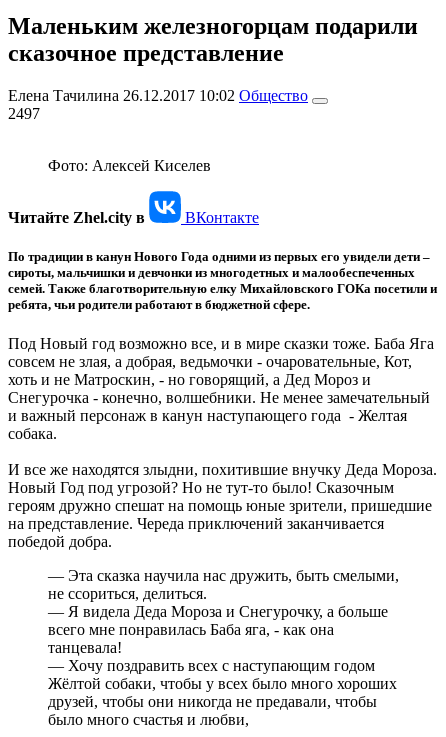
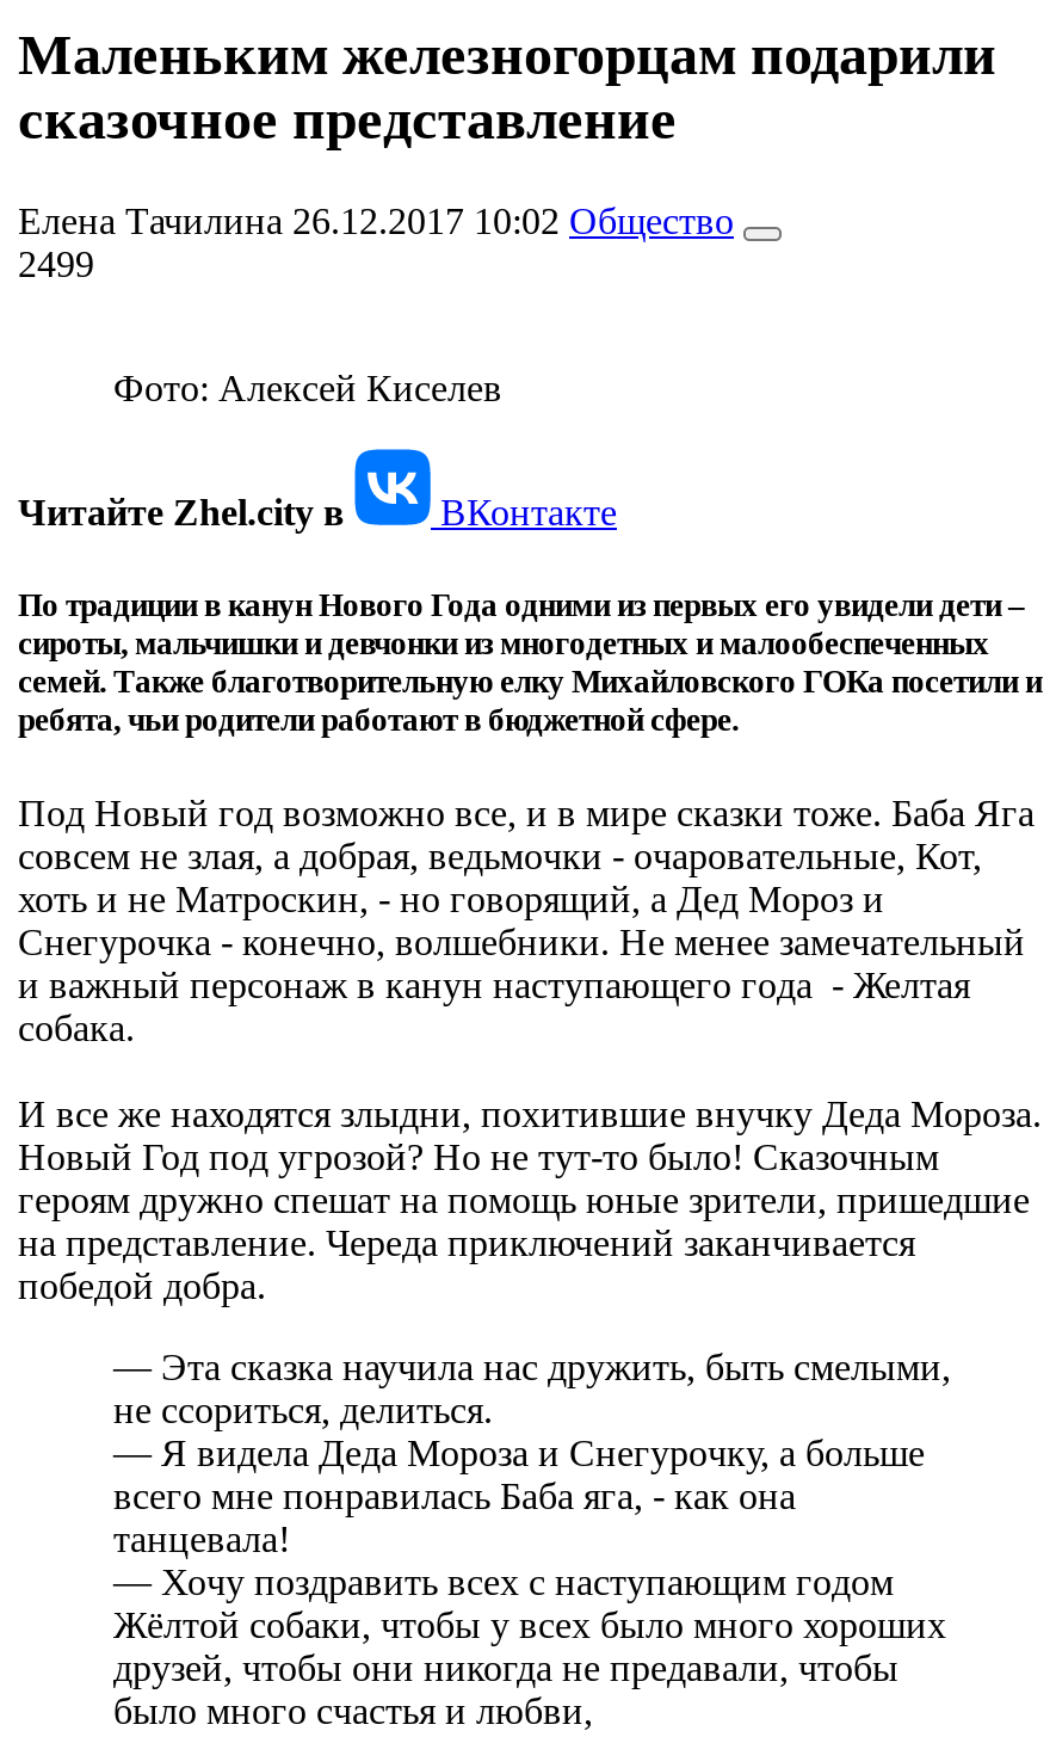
[8,105,40,122] 2497 -> [18,243,94,284] 2499

